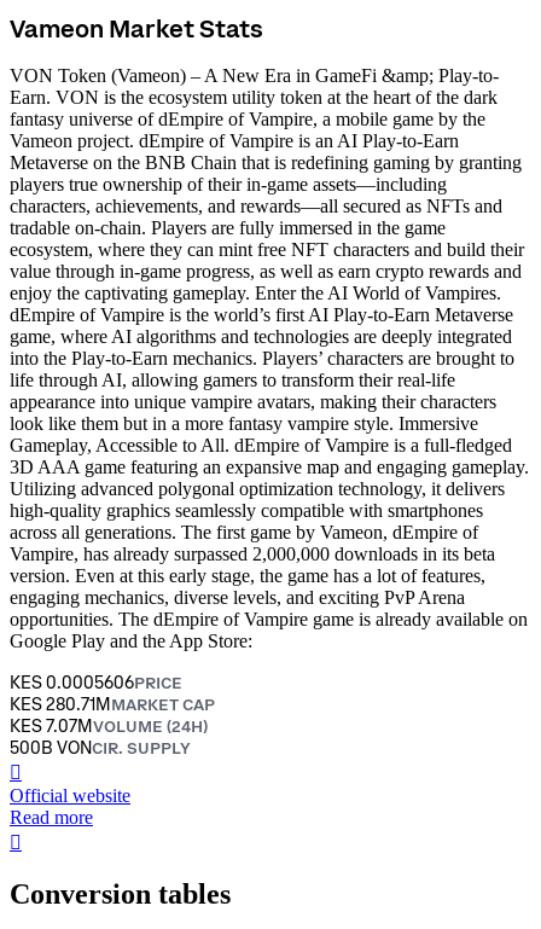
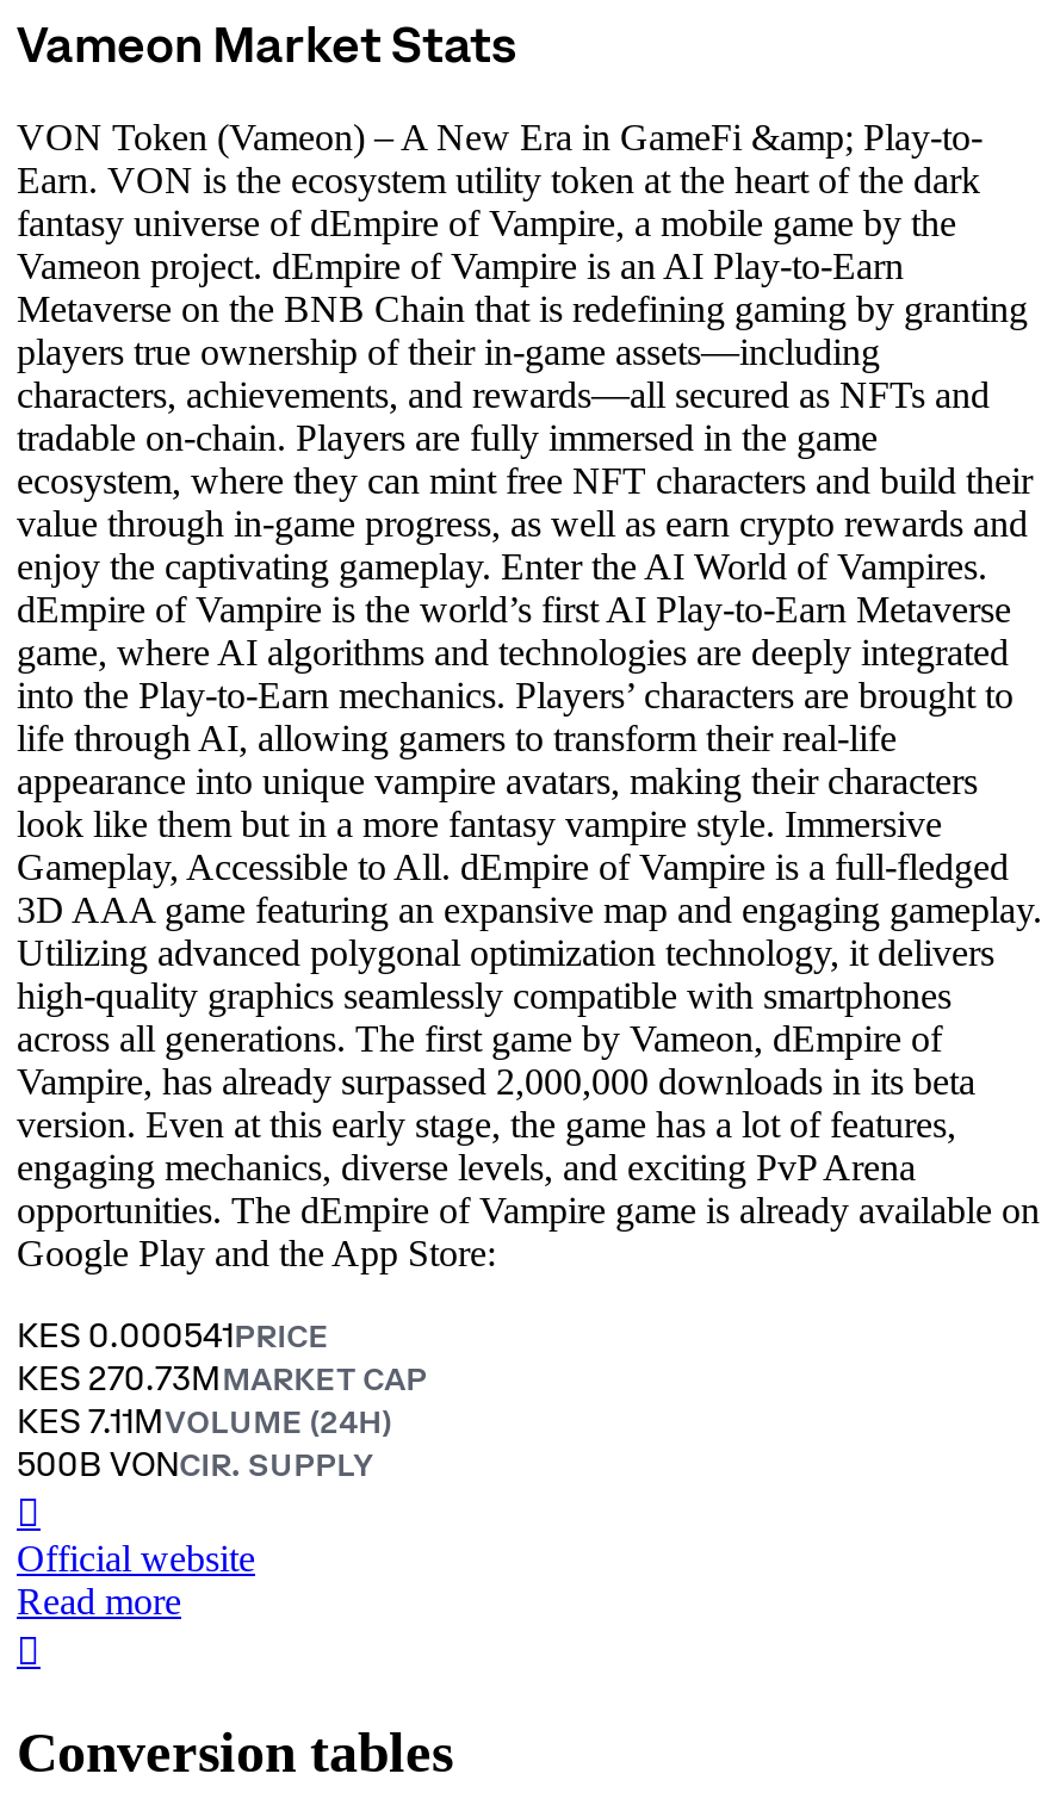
[10,671,182,693] KES 0.0005606PRICE -> [17,1313,329,1356] KES 0.000541PRICE
[10,693,215,715] KES 280.71MMARKET CAP -> [17,1356,427,1398] KES 270.73MMARKET CAP
[10,715,208,736] KES 7.07MVOLUME (24H) -> [17,1398,391,1441] KES 7.11MVOLUME (24H)

